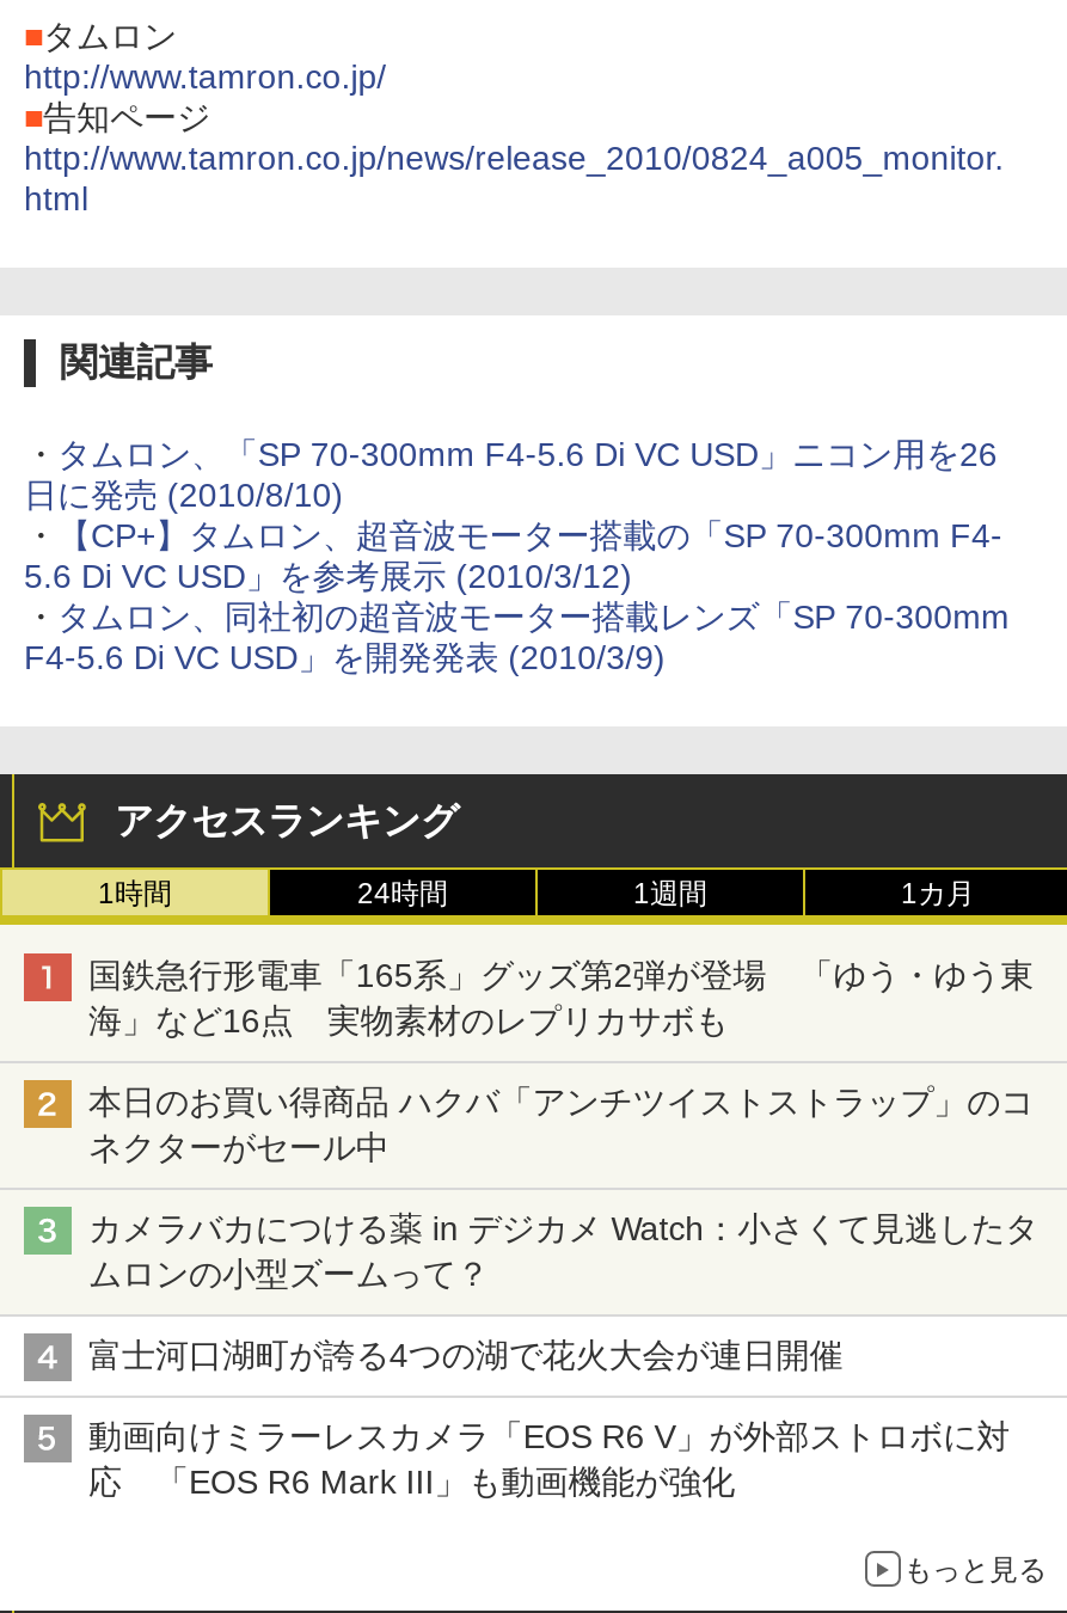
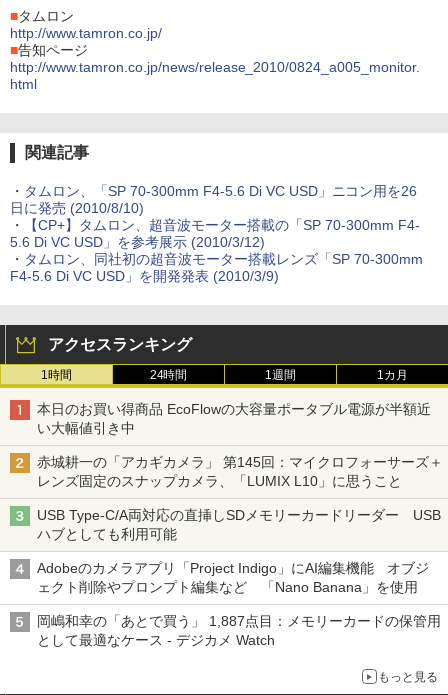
[88,957,1034,1040] 国鉄急行形電車「165系」グッズ第2弾が登場 「ゆう・ゆう東 | 海」など16点 実物素材のレプリカサボも -> [37,401,430,436] 本日のお買い得商品 EcoFlowの大容量ポータブル電源が半額近 | い大幅値引き中
[88,1083,1034,1167] 本日のお買い得商品 ハクバ「アンチツイストストラップ」のコ | ネクターがセール中 -> [37,454,443,489] 赤城耕一の「アカギカメラ」 第145回：マイクロフォーサーズ＋ | レンズ固定のスナップカメラ、「LUMIX L10」に思うこと
[88,1210,1038,1294] カメラバカにつける薬 in デジカメ Watch：小さくて見逃したタ | ムロンの小型ズームって？ -> [37,507,440,542] USB Type-C/A両対応の直挿しSDメモリーカードリーダー USB | ハブとしても利用可能
[88,1337,843,1375] 富士河口湖町が誇る4つの湖で花火大会が連日開催 -> [37,560,429,595] Adobeのカメラアプリ「Project Indigo」にAI編集機能 オブジ | ェクト削除やプロンプト編集など 「Nano Banana」を使用
[88,1418,1010,1501] 動画向けミラーレスカメラ「EOS R6 V」が外部ストロボに対 | 応 「EOS R6 Mark III」も動画機能が強化 -> [37,613,440,648] 岡嶋和幸の「あとで買う」 1,887点目：メモリーカードの保管用 | として最適なケース - デジカメ Watch

